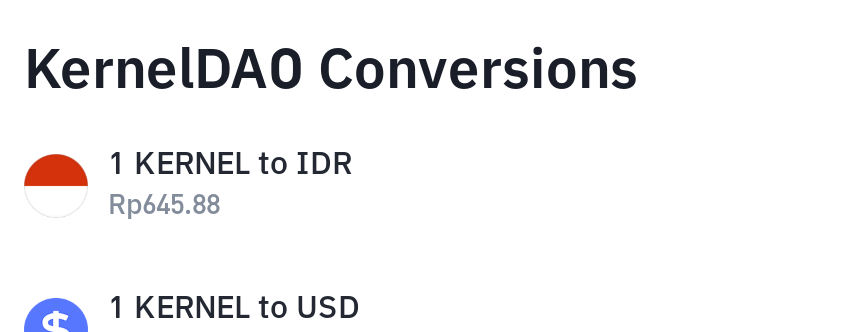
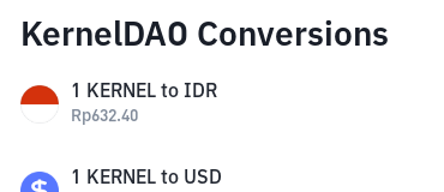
[108,192,220,220] Rp645.88 -> [71,108,138,125] Rp632.40

